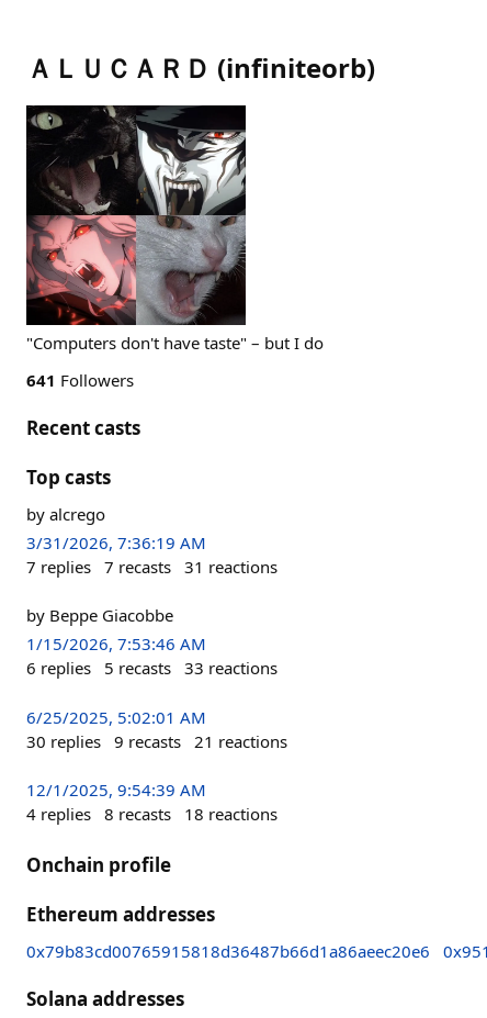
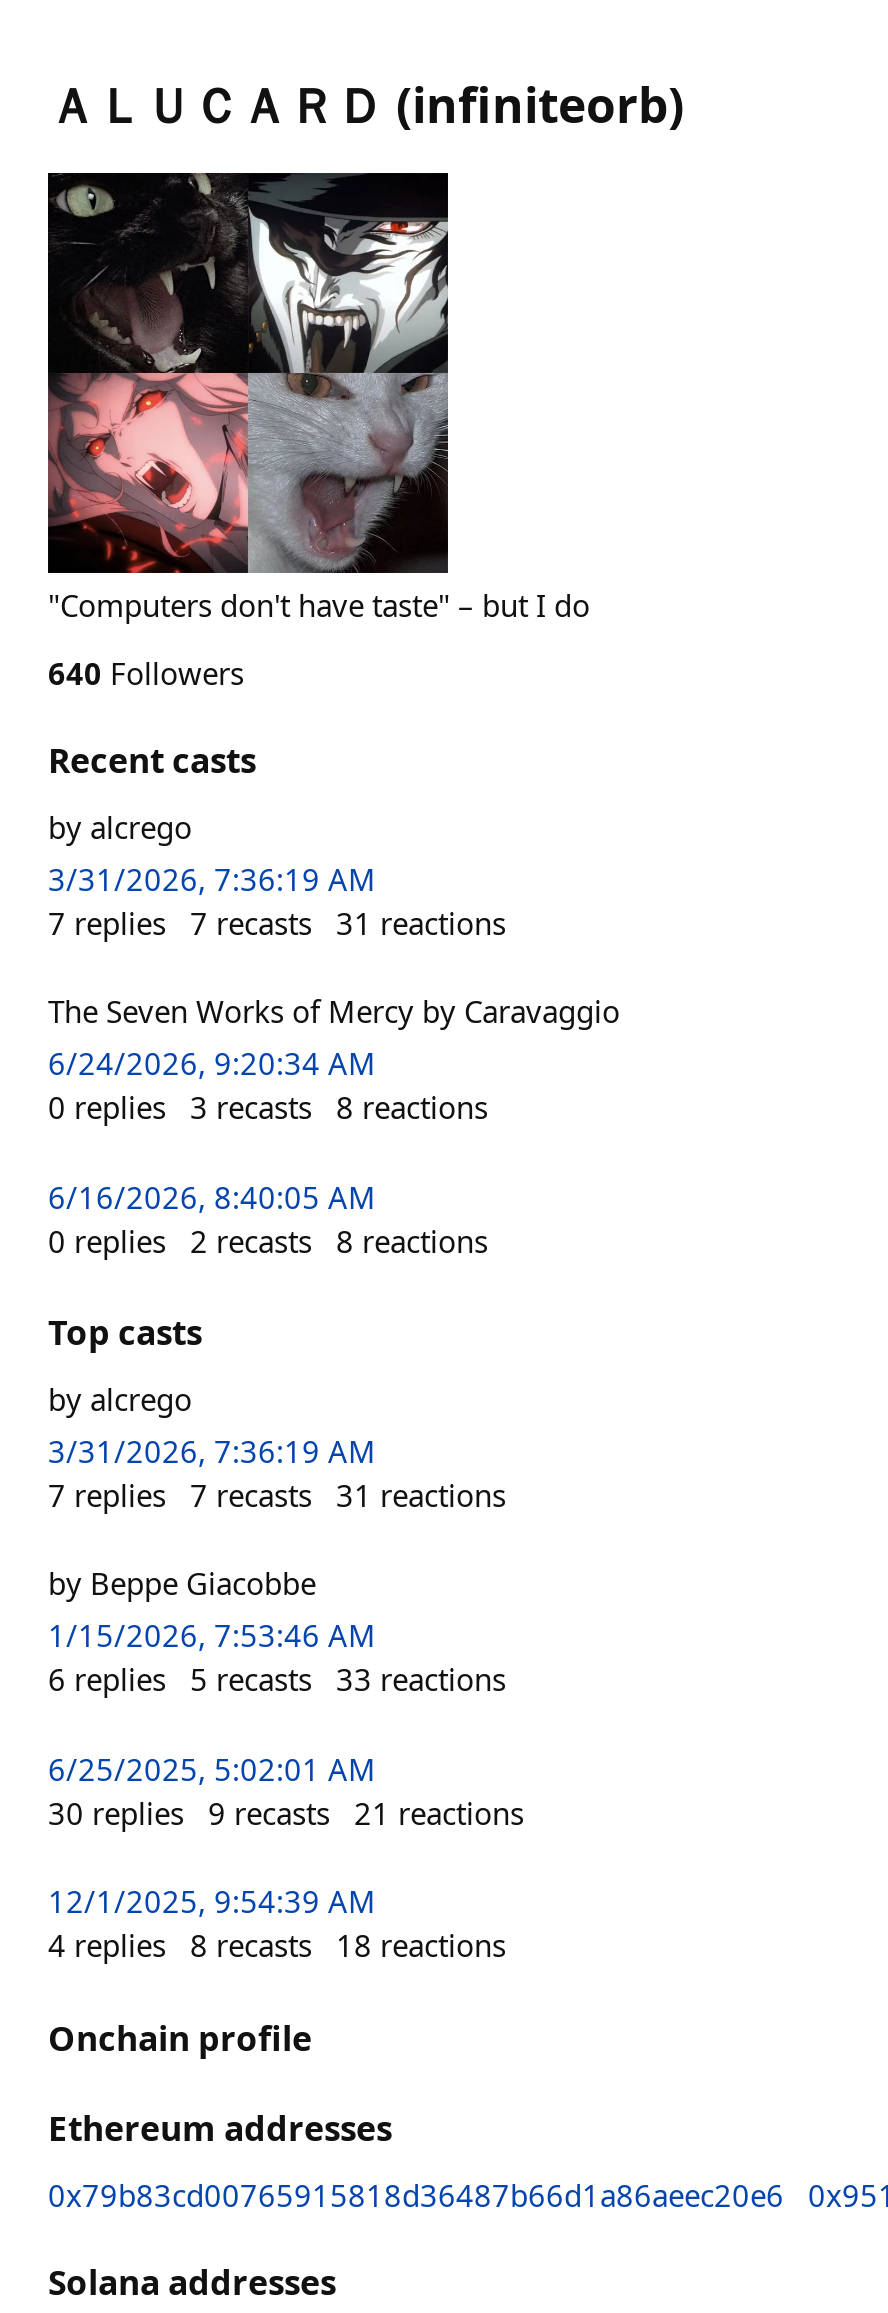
[26,369,134,391] 641 Followers -> [48,653,244,693] 640 Followers
none -> [48,807,620,1260] by alcrego | 3/31/2026, 7:36:19 AM | 7 replies 7 recasts 31 reactions | The Seven Works of Mercy by Caravaggio | 6/24/2026, 9:20:34 AM | 0 replies 3 recasts 8 reactions | 6/16/2026, 8:40:05 AM | 0 replies 2 recasts 8 reactions

